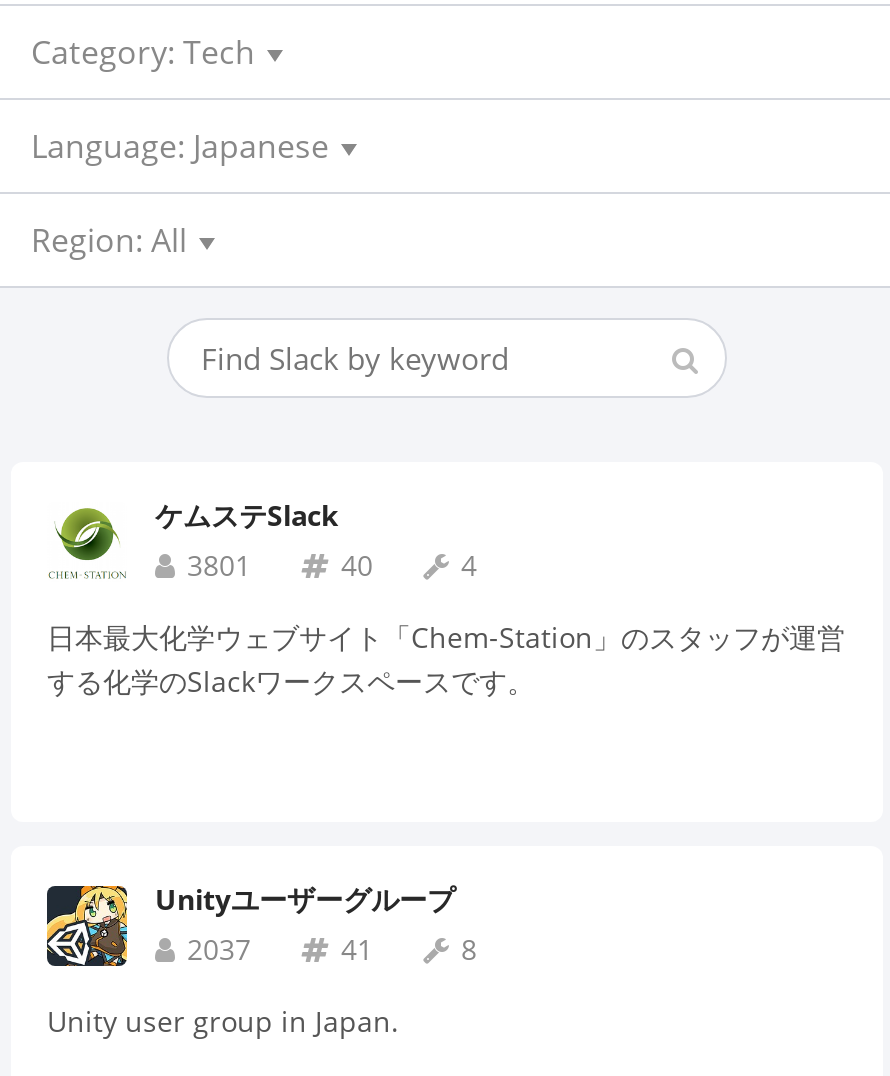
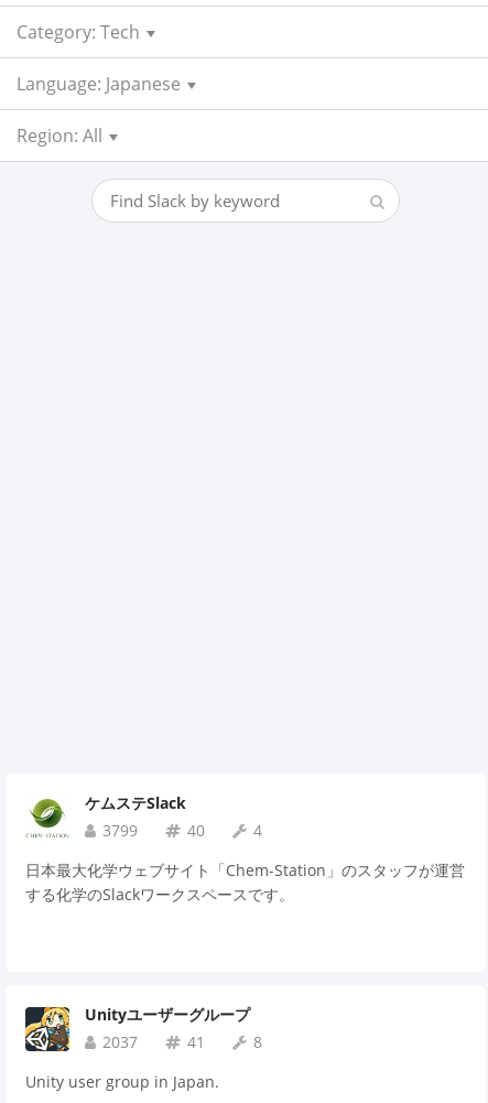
[187,546,251,584] 3801 -> [102,820,138,841] 3799

